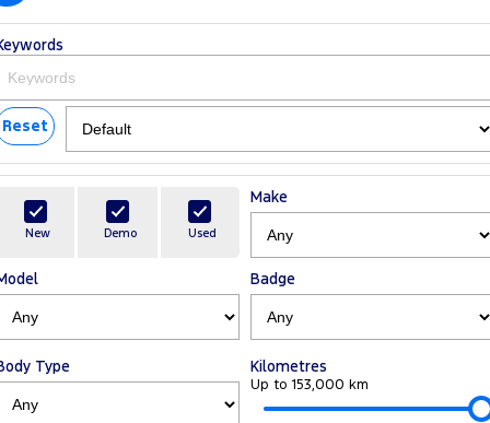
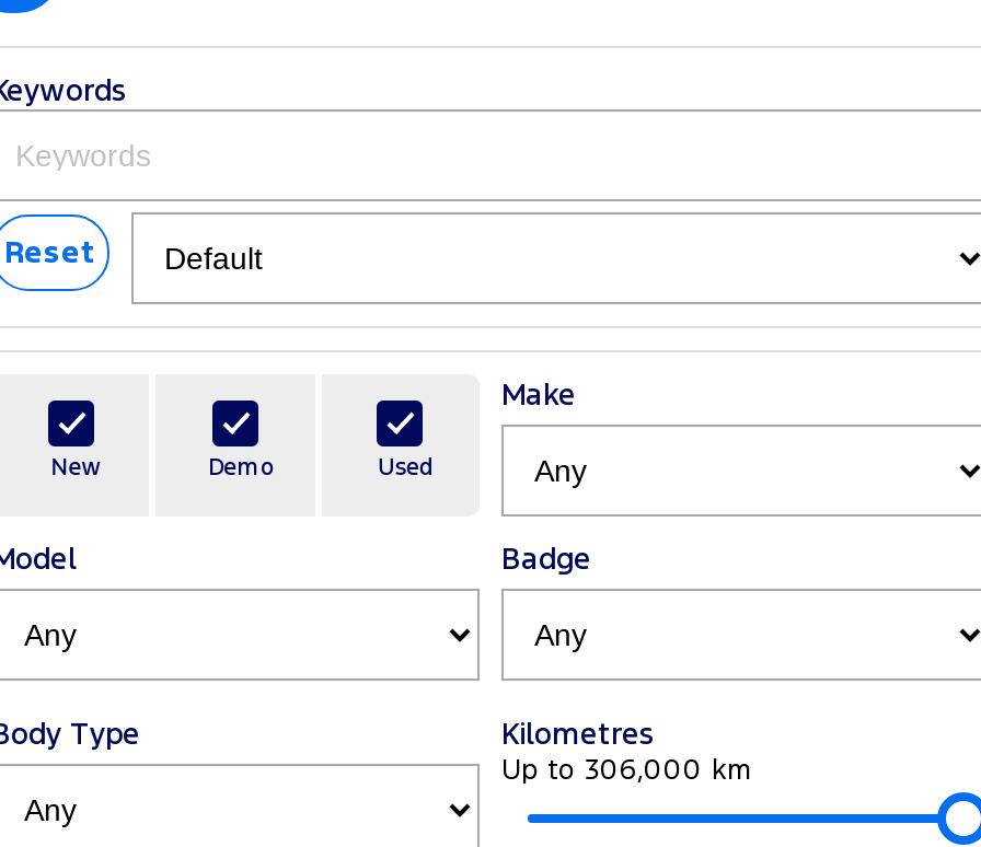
[250,376,369,394] Up to 153,000 km -> [501,753,751,788] Up to 306,000 km

